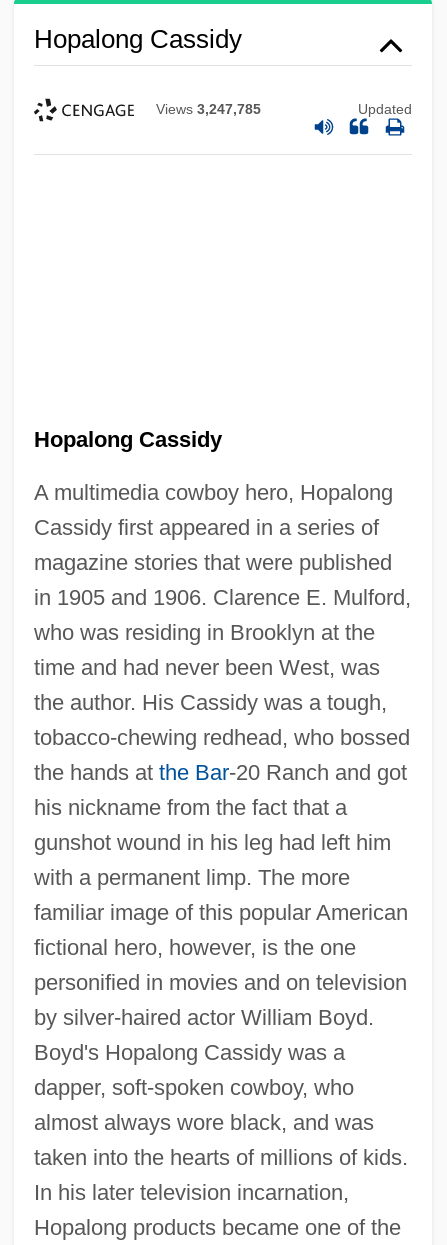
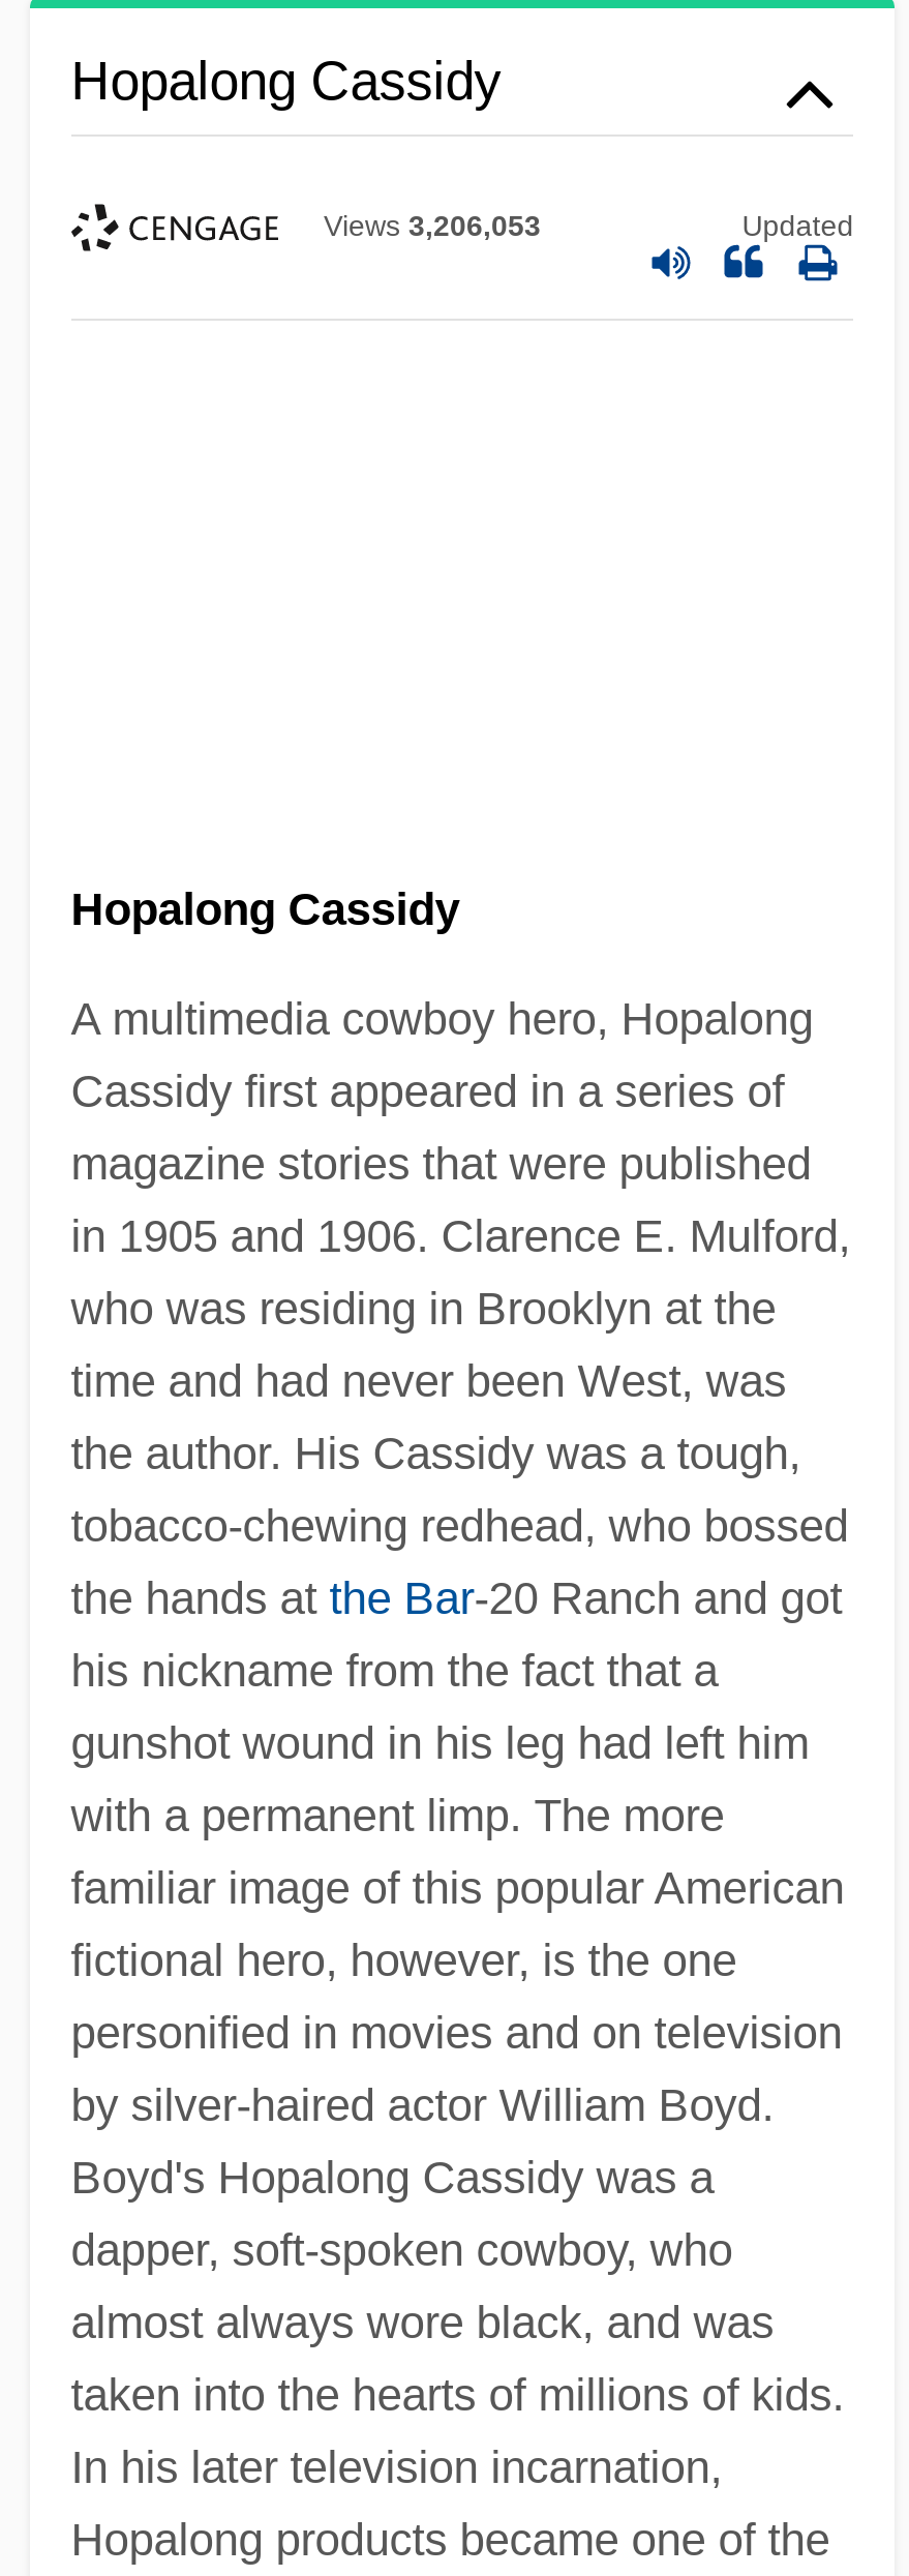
[156,101,261,117] Views 3,247,785 -> [324,210,541,243] Views 3,206,053

